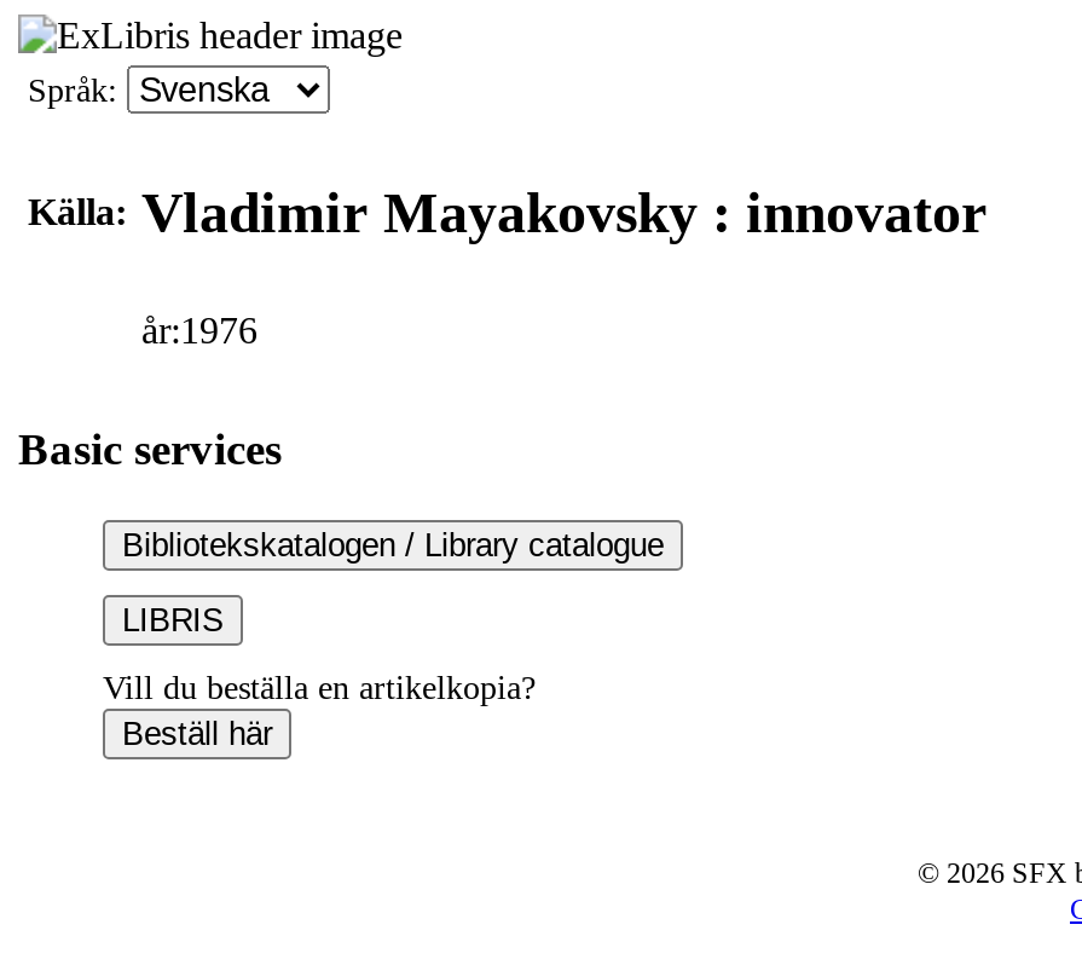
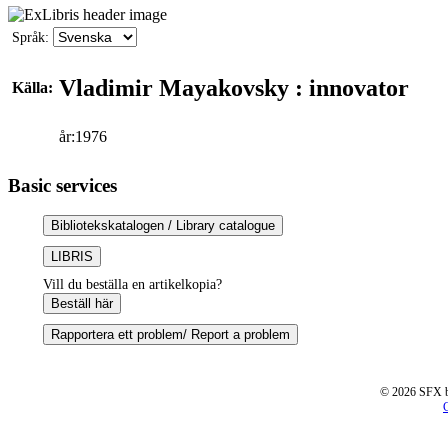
none -> [51,327,290,342] Rapportera ett problem/ Report a problem

